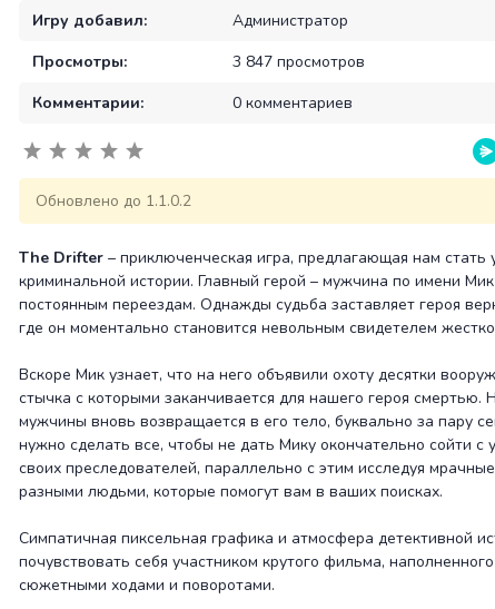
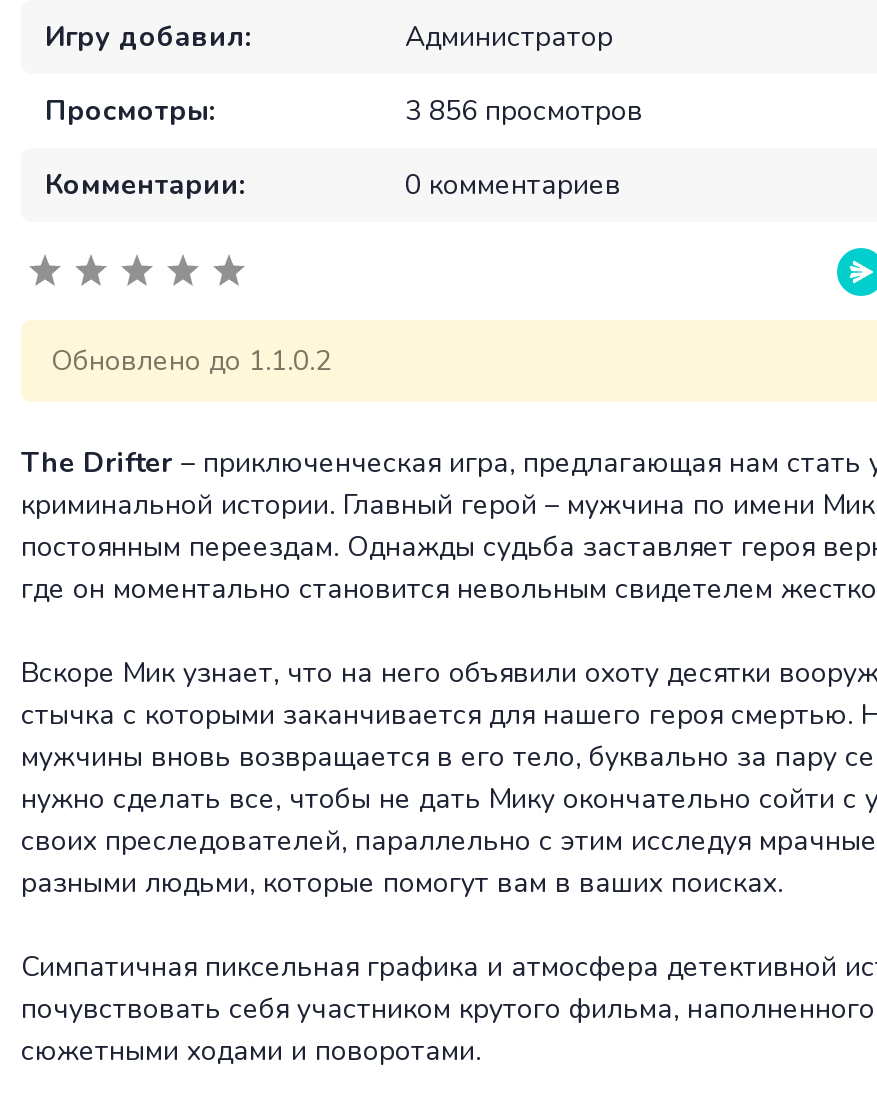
[232,52,365,73] 3 847 просмотров -> [405,93,643,131] 3 856 просмотров

